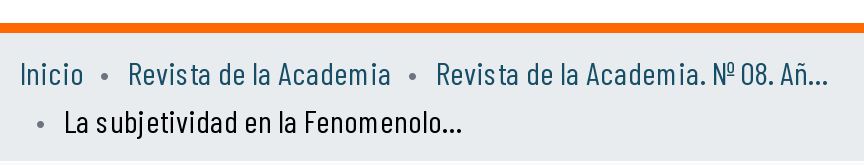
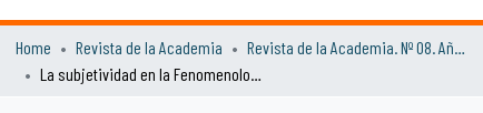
[20,53,84,91] Inicio -> [16,37,51,58] Home

